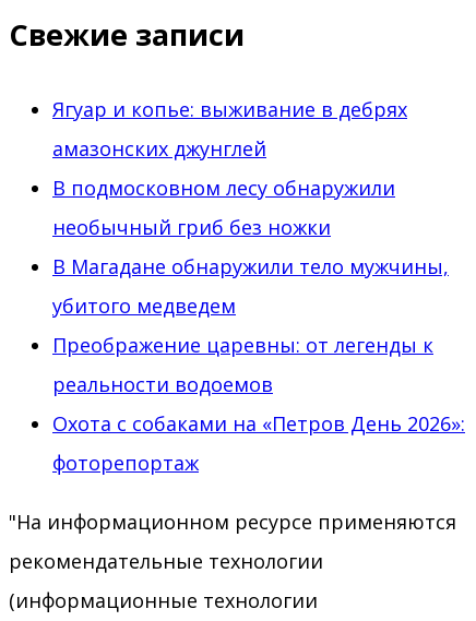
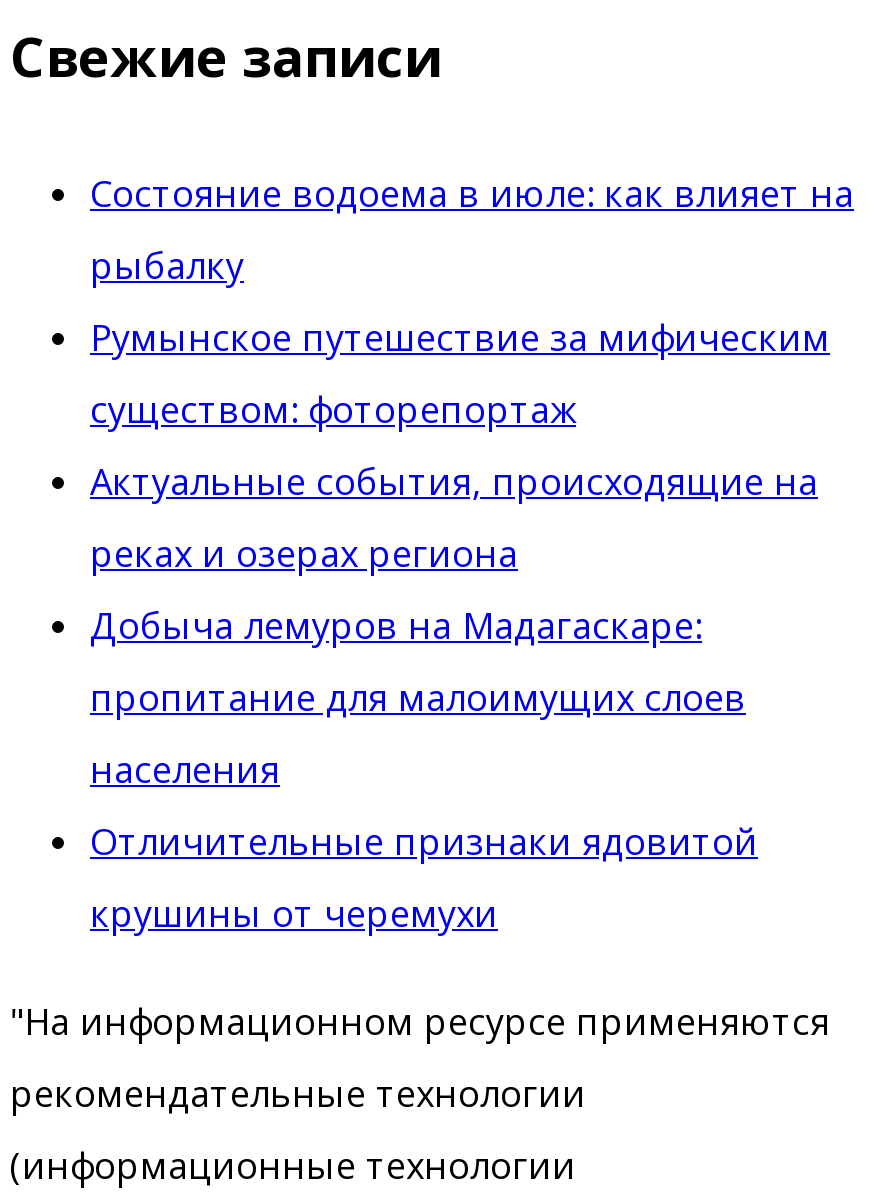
[52,96,465,476] Ягуар и копье: выживание в дебрях | амазонских джунглей | В подмосковном лесу обнаружили | необычный гриб без ножки | В Магадане обнаружили тело мужчины, | убитого медведем | Преображение царевны: от легенды к | реальности водоемов | Охота с собаками на «Петров День 2026»: | фоторепортаж -> [90,169,854,937] Состояние водоема в июле: как влияет на | рыбалку | Румынское путешествие за мифическим | существом: фоторепортаж | Актуальные события, происходящие на | реках и озерах региона | Добыча лемуров на Мадагаскаре: | пропитание для малоимущих слоев | населения | Отличительные признаки ядовитой | крушины от черемухи

